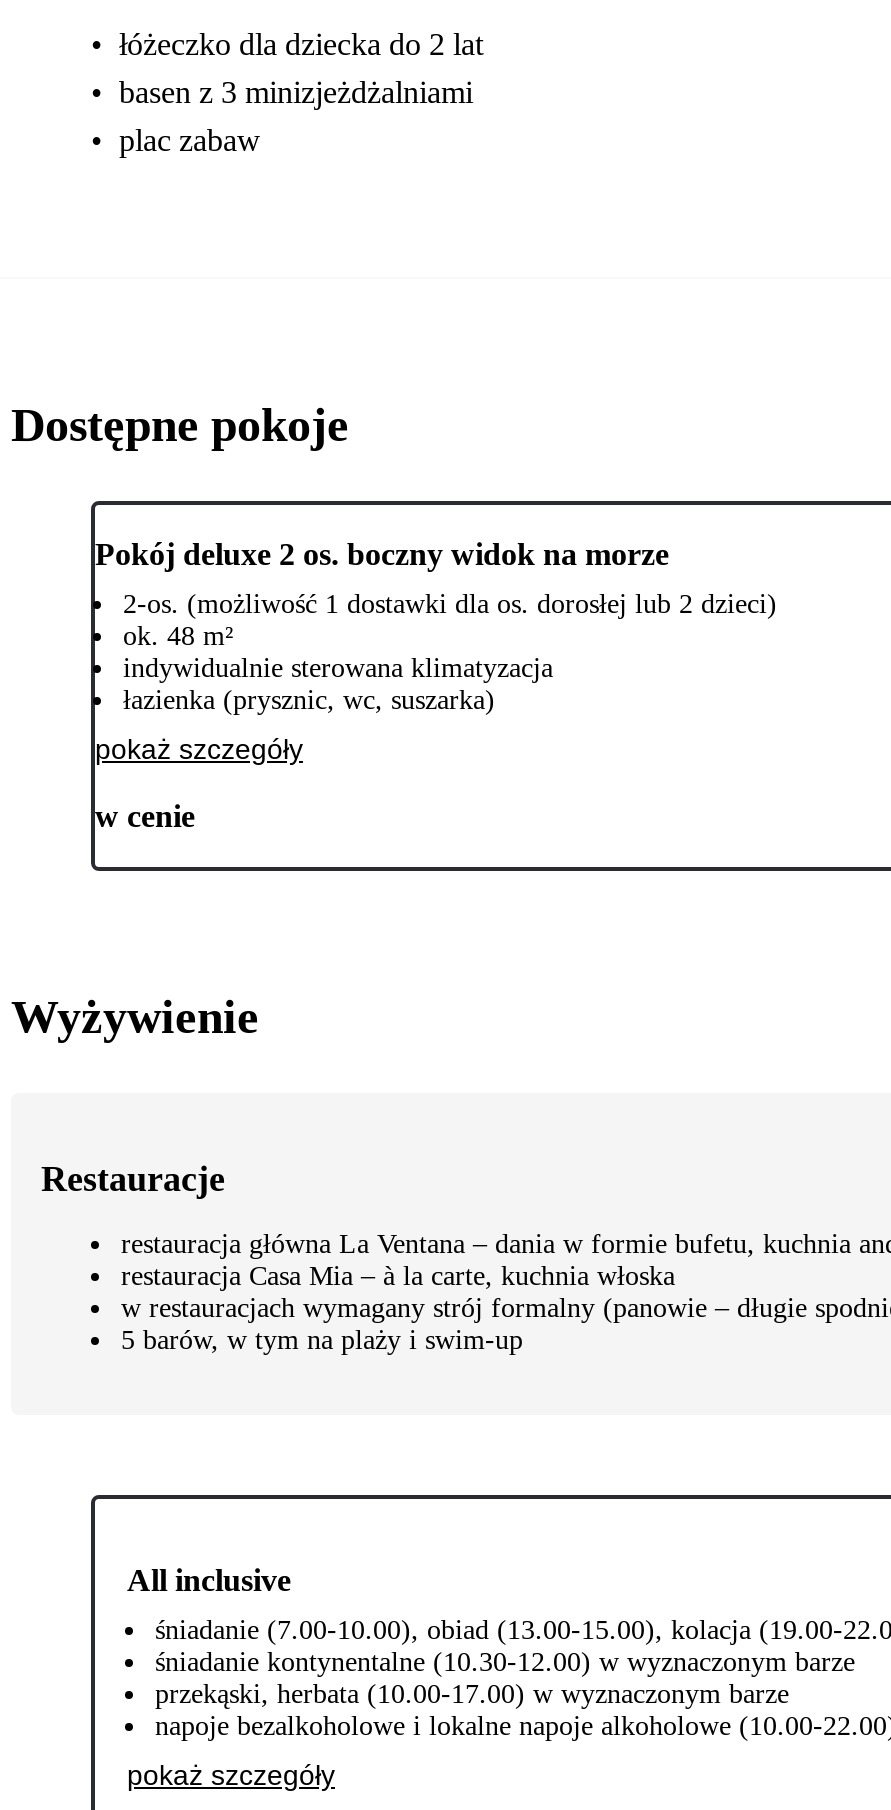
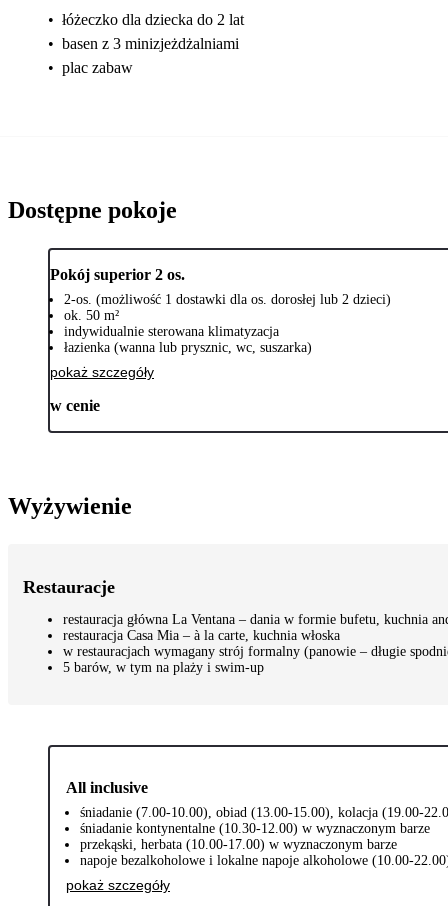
[95,538,669,572] Pokój deluxe 2 os. boczny widok na morze -> [50,266,185,283] Pokój superior 2 os.
[123,622,233,652] ok. 48 m² -> [64,308,119,323] ok. 50 m²
[123,686,495,716] łazienka (prysznic, wc, suszarka) -> [64,340,312,355] łazienka (wanna lub prysznic, wc, suszarka)

